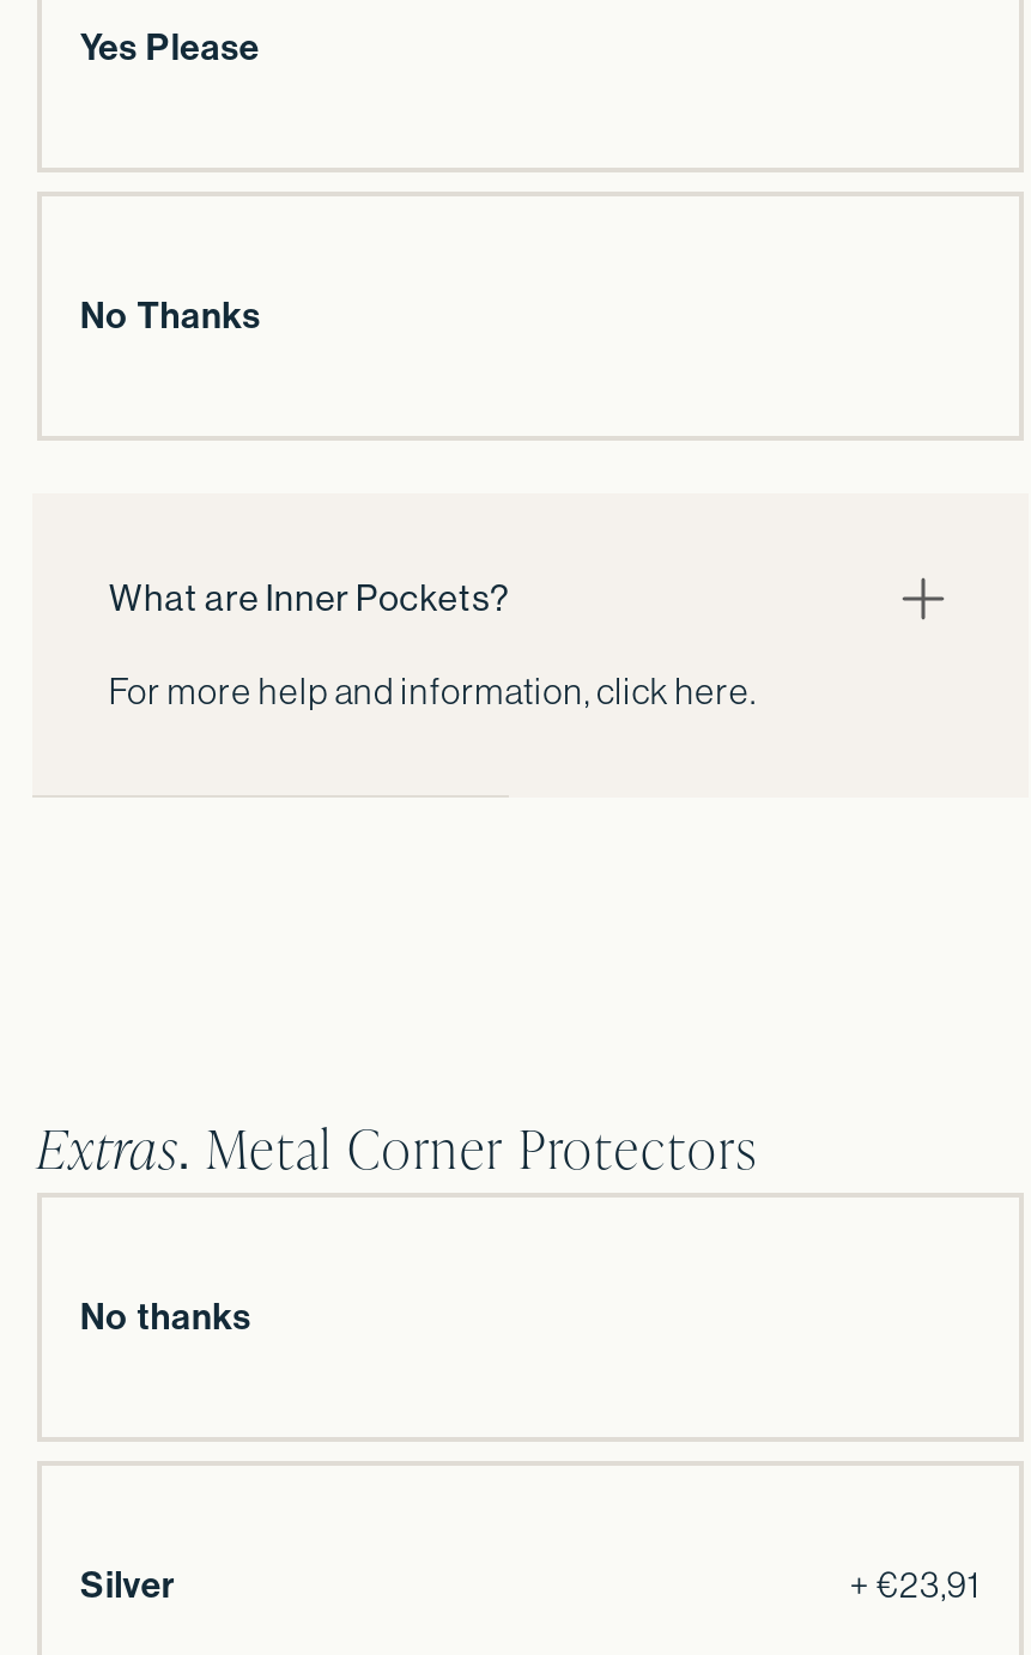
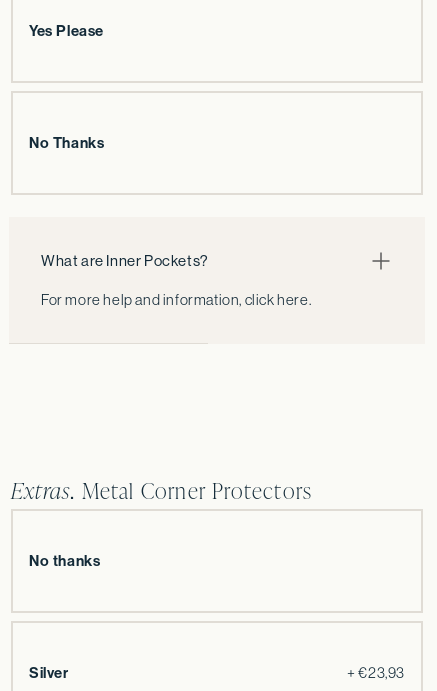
[849,1564,981,1605] + €23,91 -> [347,664,405,681] + €23,93

